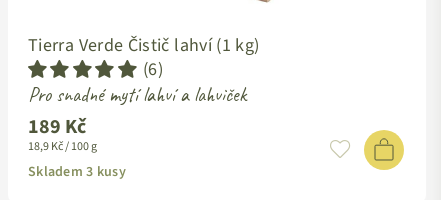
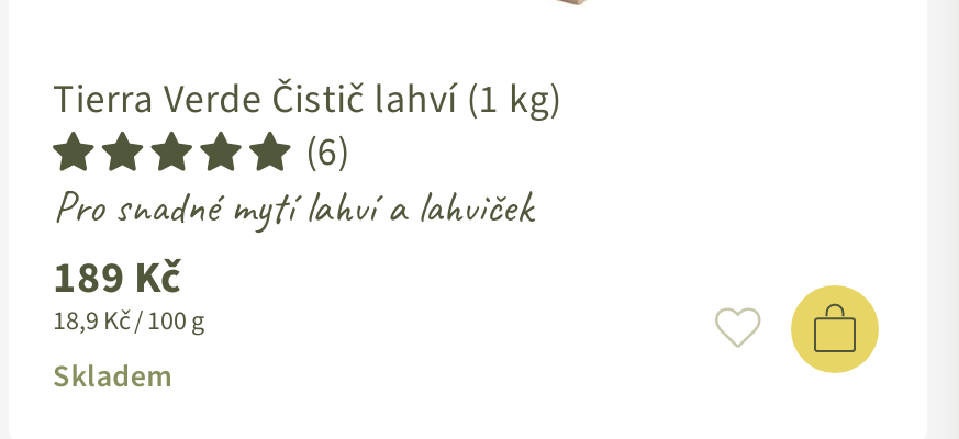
[28,162,126,182] Skladem 3 kusy -> [53,356,174,399] Skladem

